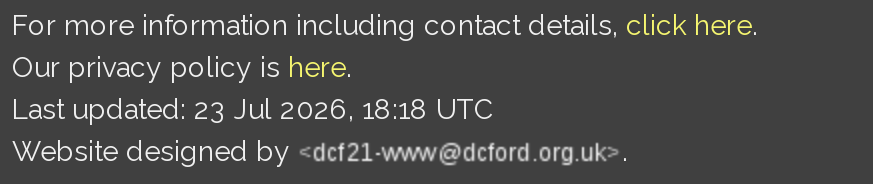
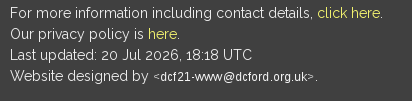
[12,93,494,125] Last updated: 23 Jul 2026, 18:18 UTC -> [10,47,252,63] Last updated: 20 Jul 2026, 18:18 UTC

